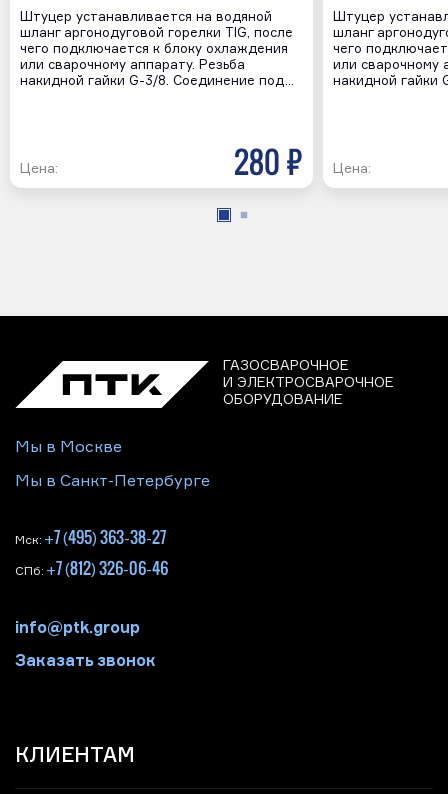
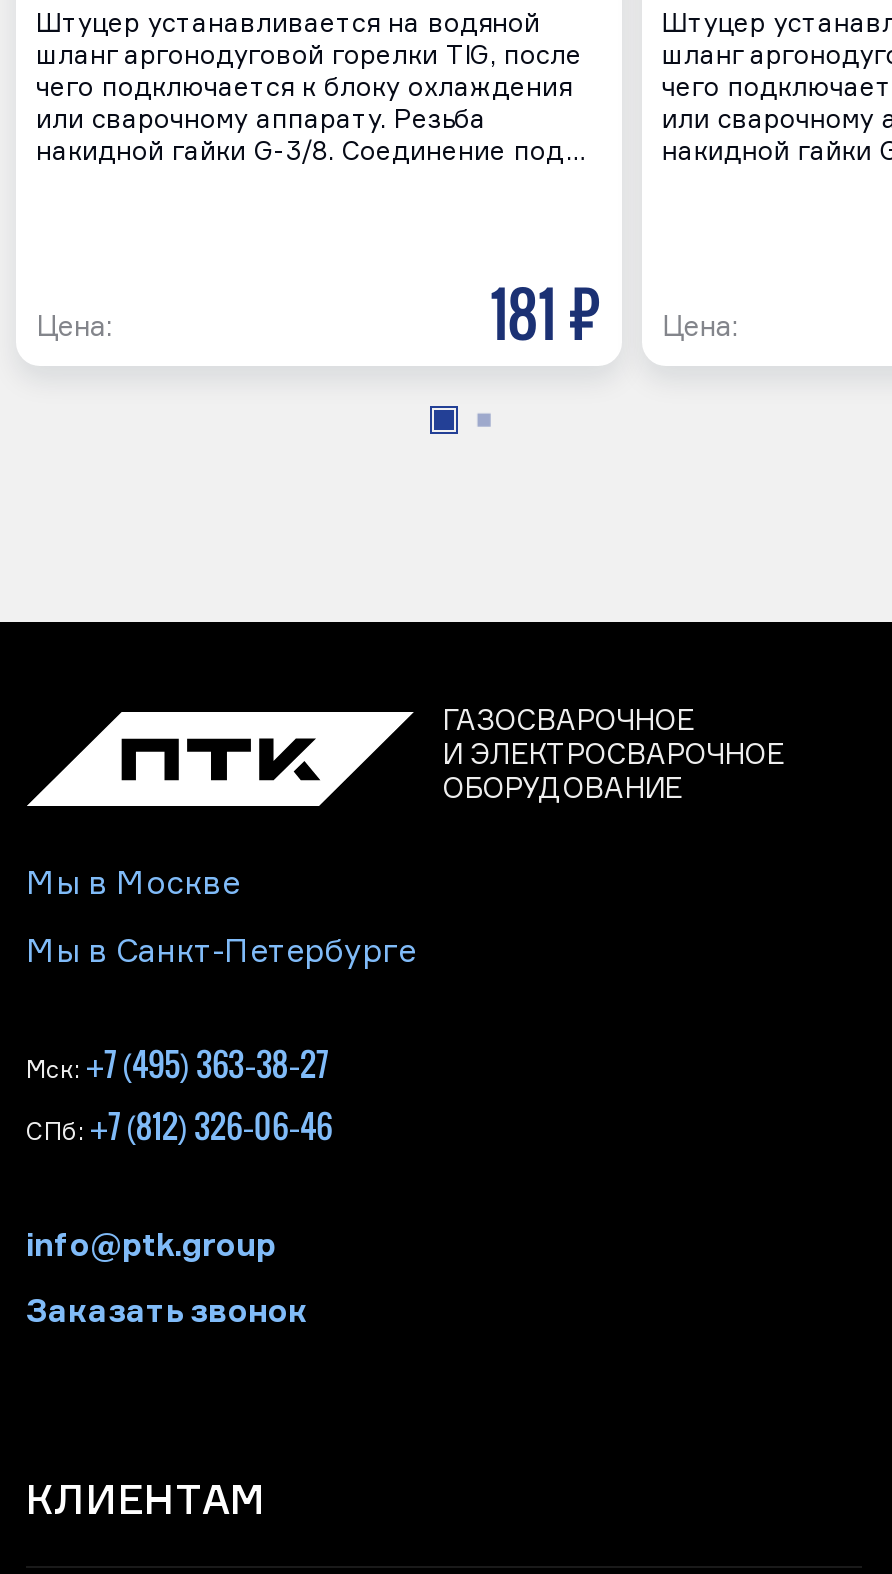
[234,139,303,184] 280 р -> [490,267,602,357] 181 р

